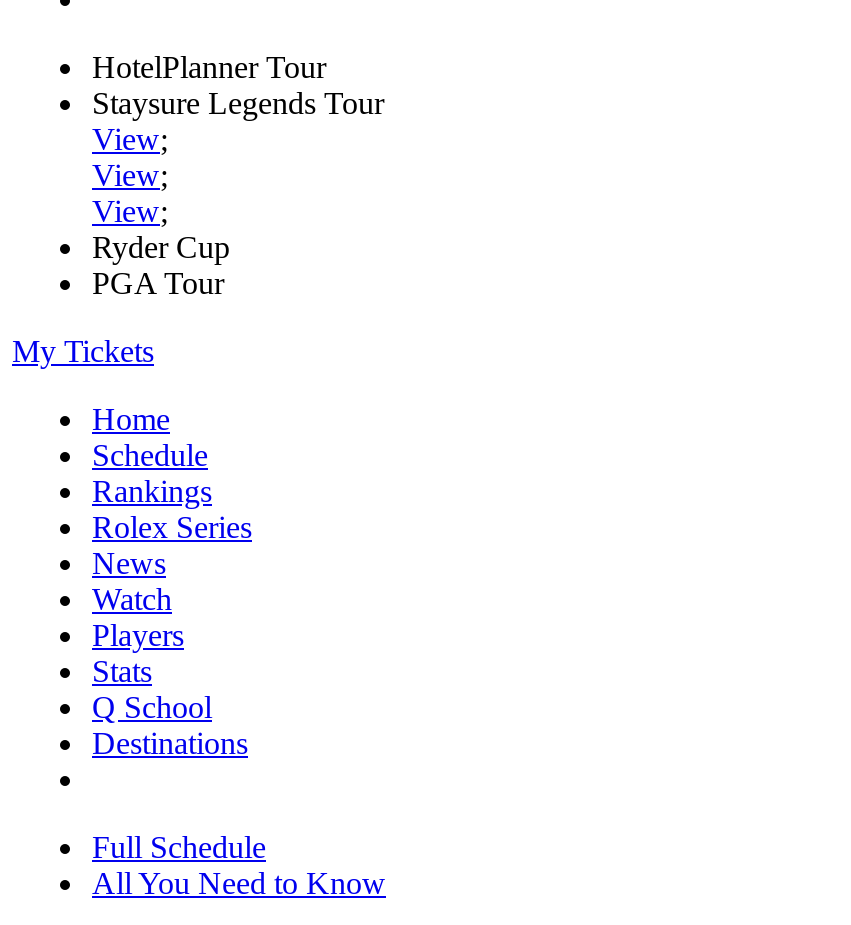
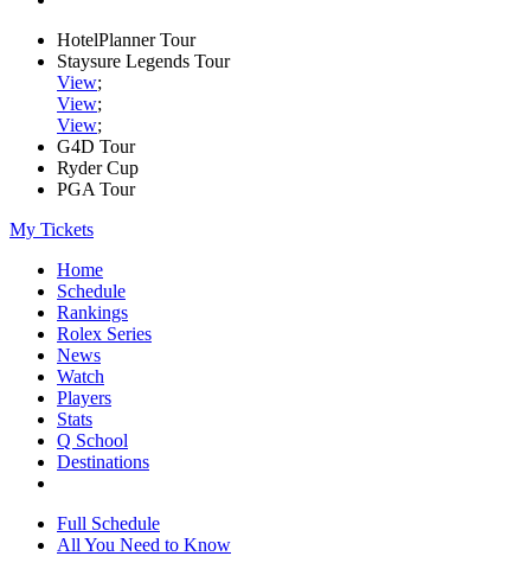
none -> [57,136,135,156] G4D Tour

